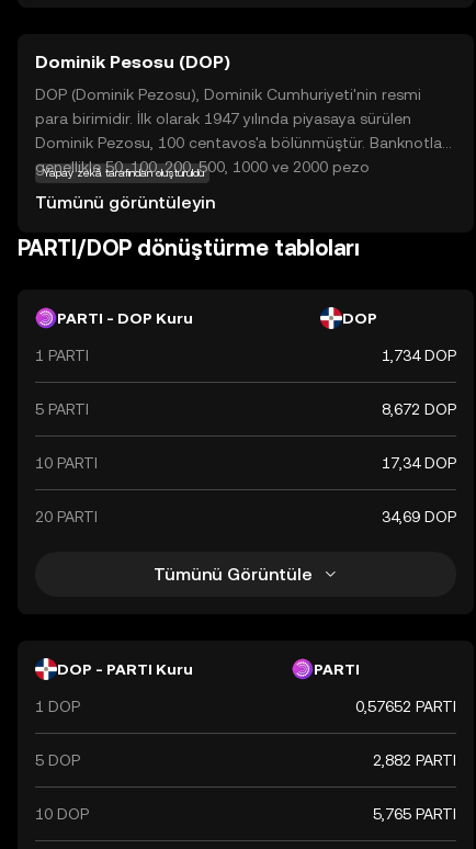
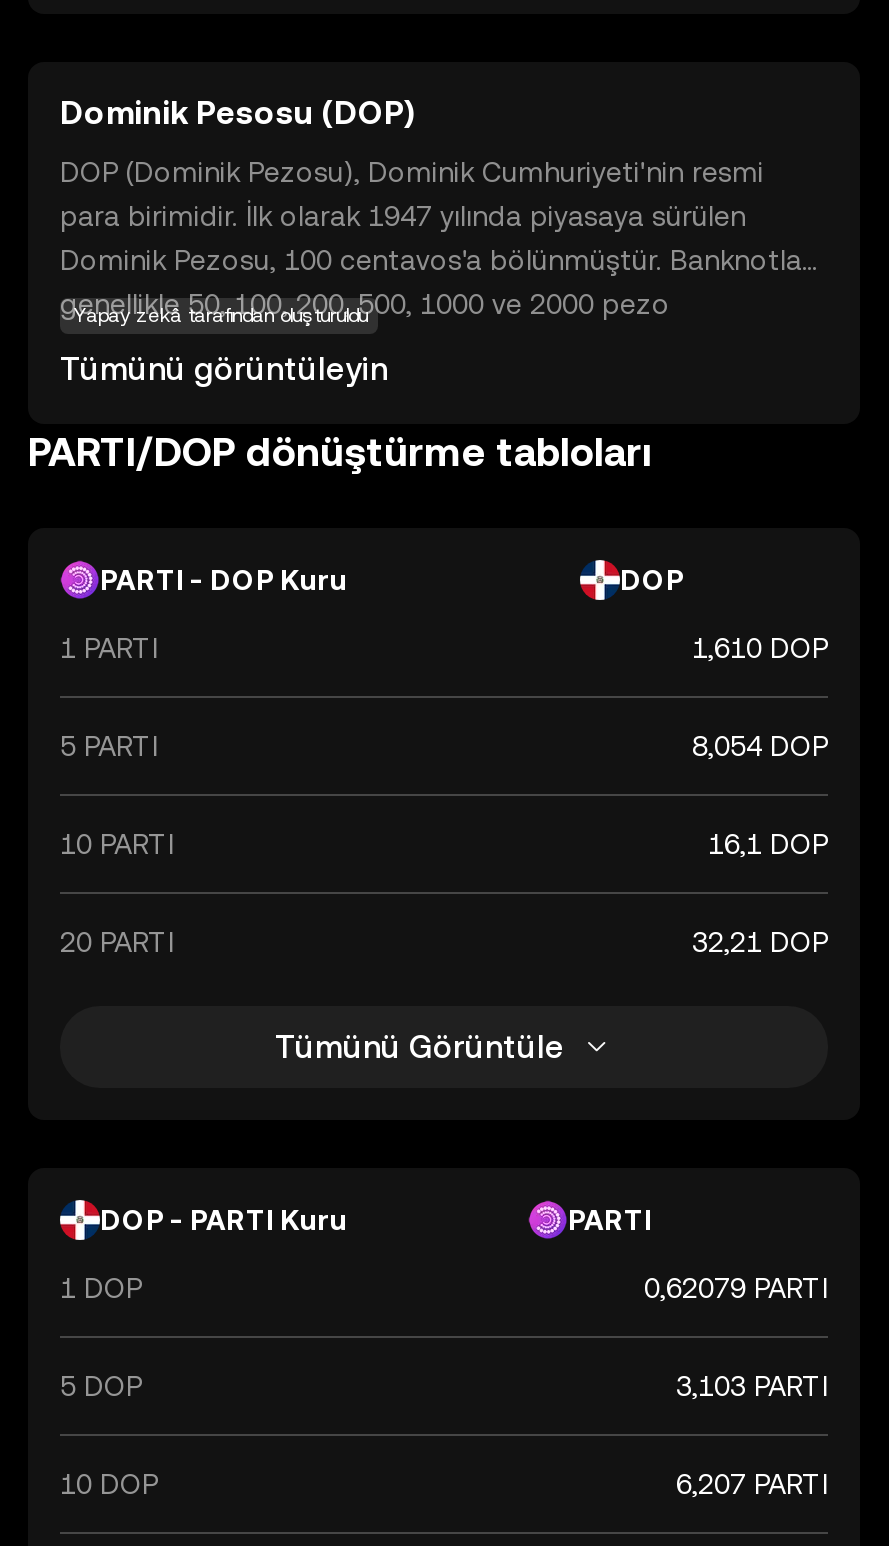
[382,347,456,364] 1,734 DOP -> [692,632,828,664] 1,610 DOP
[382,400,456,418] 8,672 DOP -> [692,730,828,762] 8,054 DOP
[382,454,456,472] 17,34 DOP -> [708,828,828,860] 16,1 DOP
[382,508,456,525] 34,69 DOP -> [692,926,828,958] 32,21 DOP
[355,698,456,715] 0,57652 PARTI -> [644,1272,828,1304] 0,62079 PARTI
[373,751,456,769] 2,882 PARTI -> [676,1370,828,1402] 3,103 PARTI
[373,805,456,823] 5,765 PARTI -> [676,1468,828,1500] 6,207 PARTI

